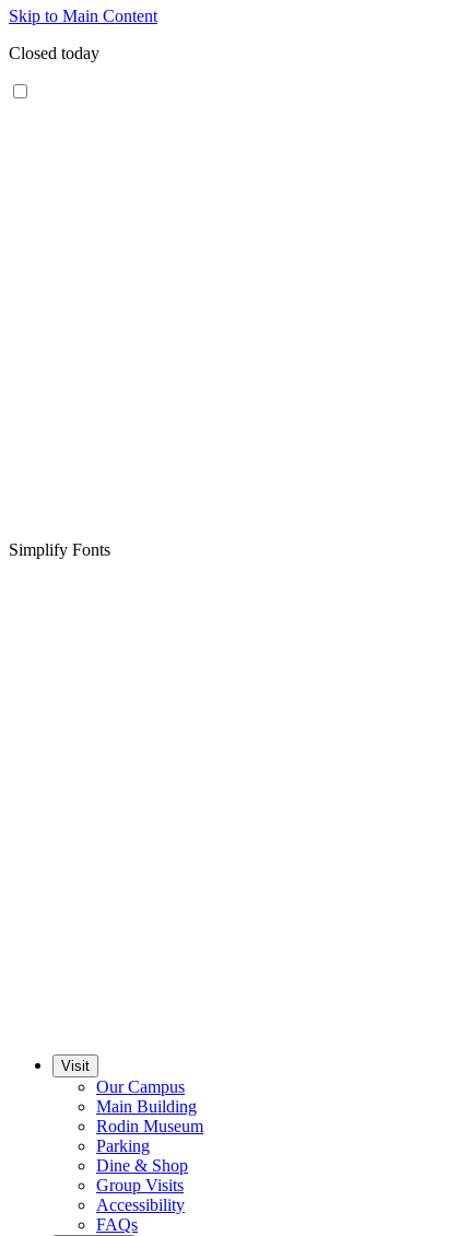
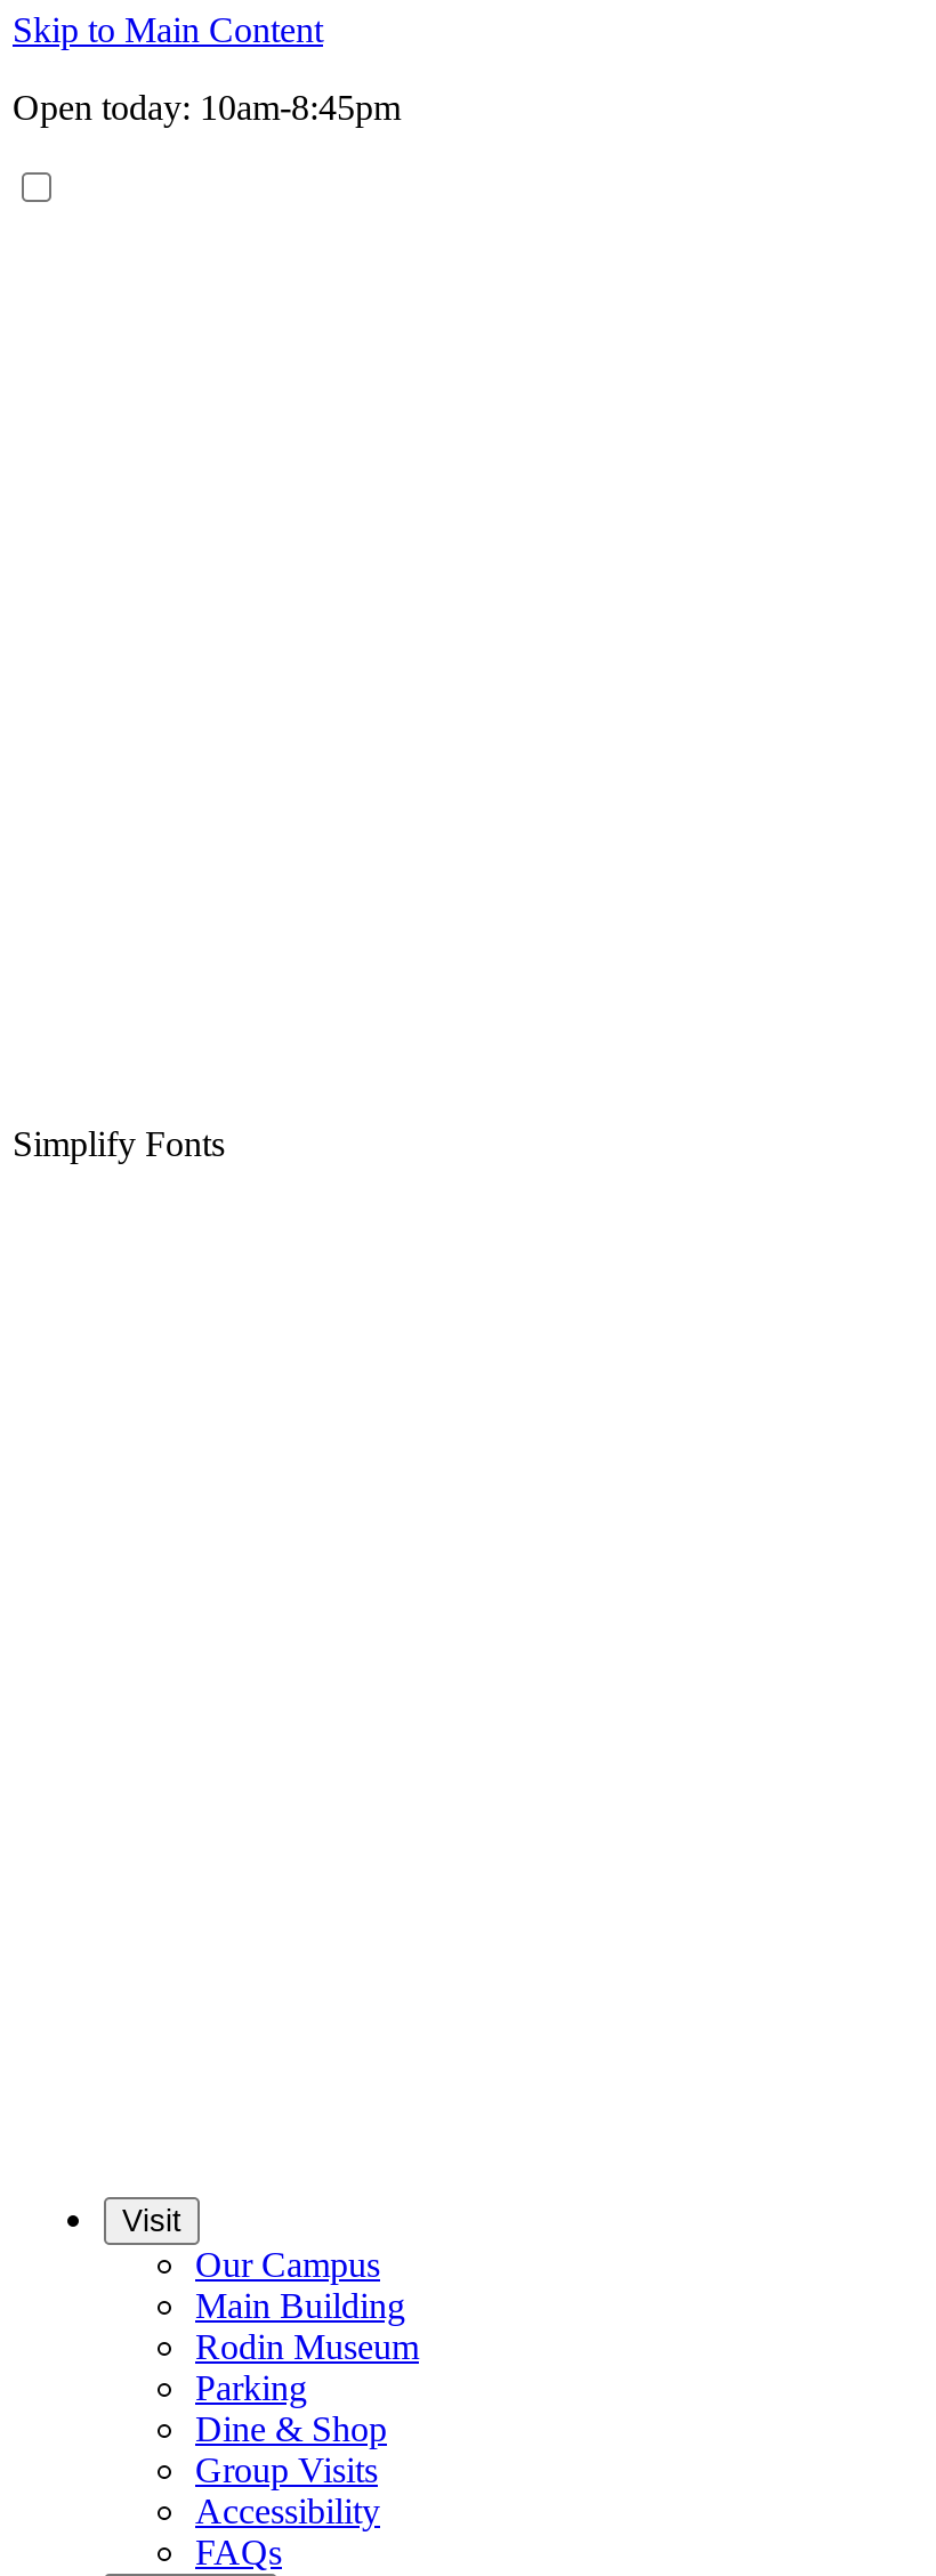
[9,44,99,62] Closed today -> [13,88,401,127] Open today: 10am-8:45pm

